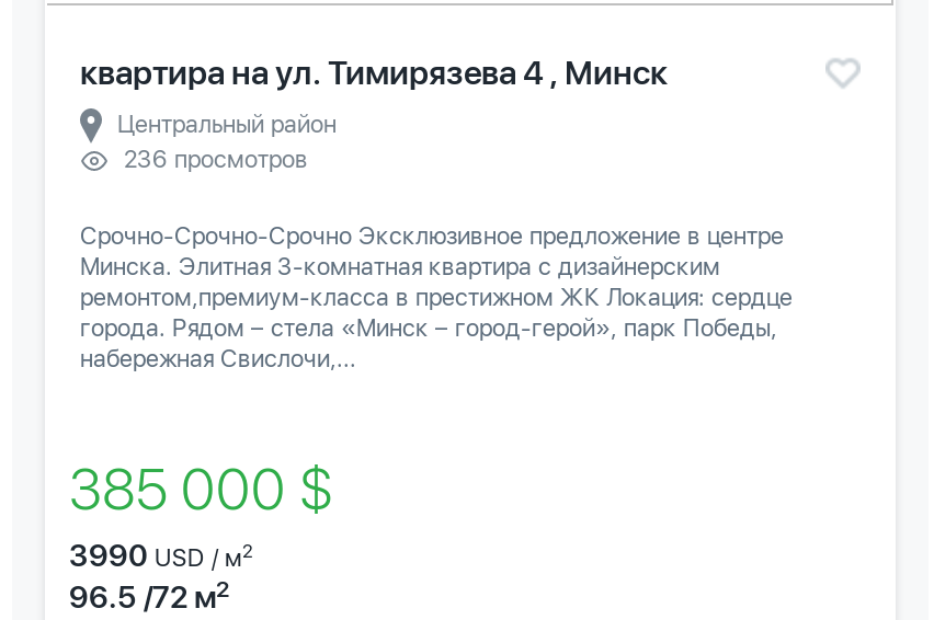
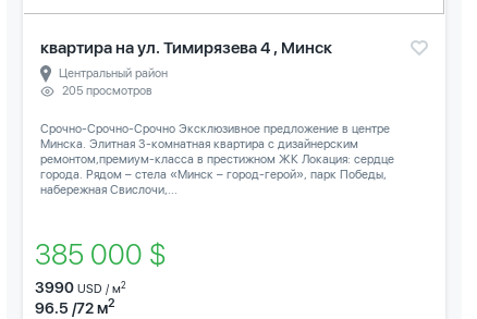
[124,146,308,175] 236 просмотров -> [62,84,152,98] 205 просмотров

